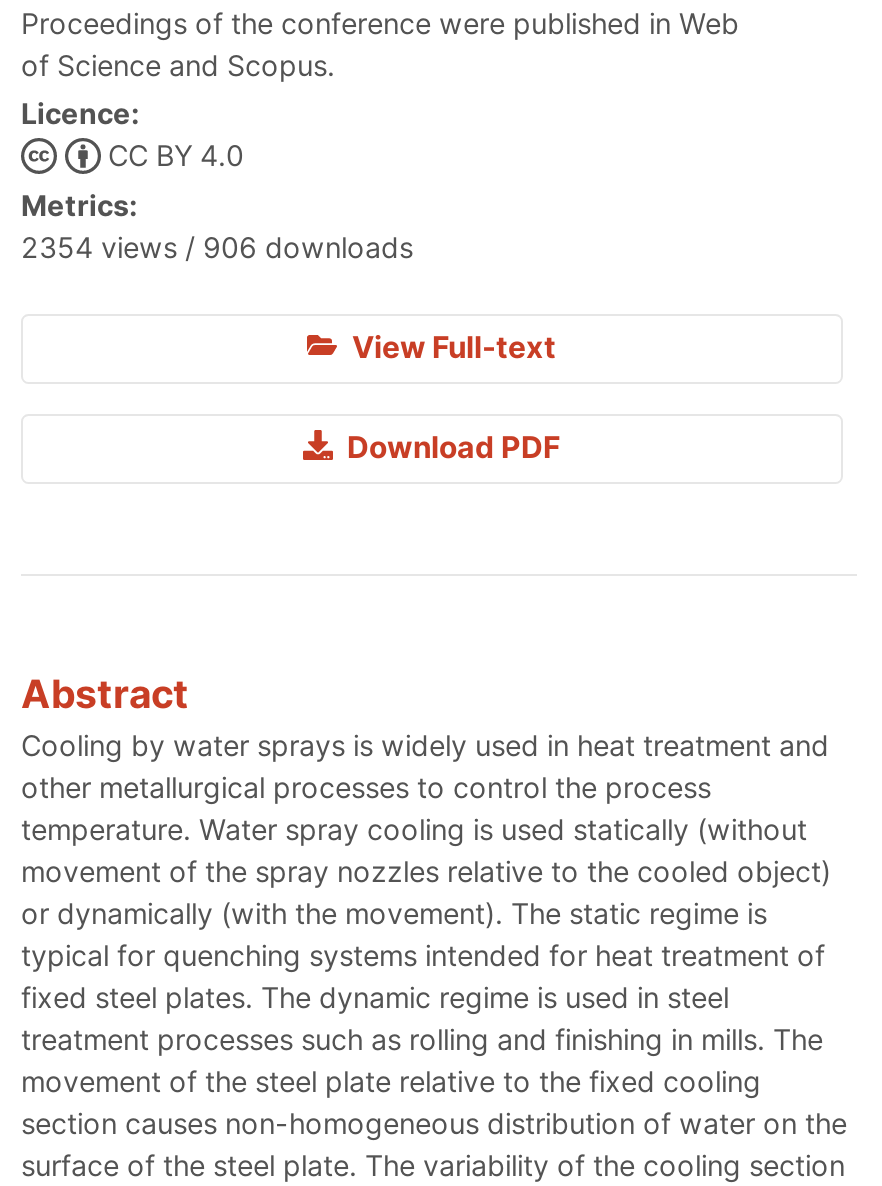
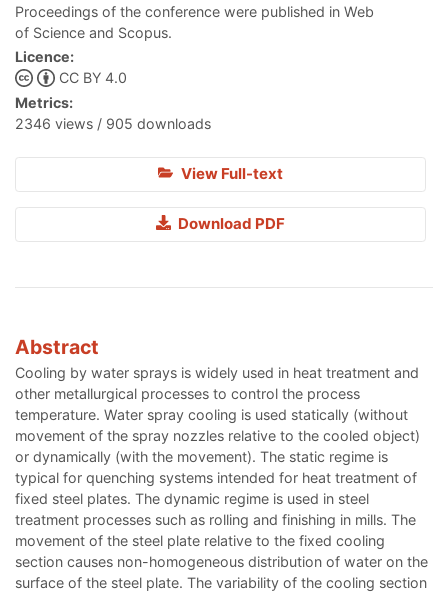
[21,230,413,264] 2354 views / 906 downloads -> [15,115,211,132] 2346 views / 905 downloads

